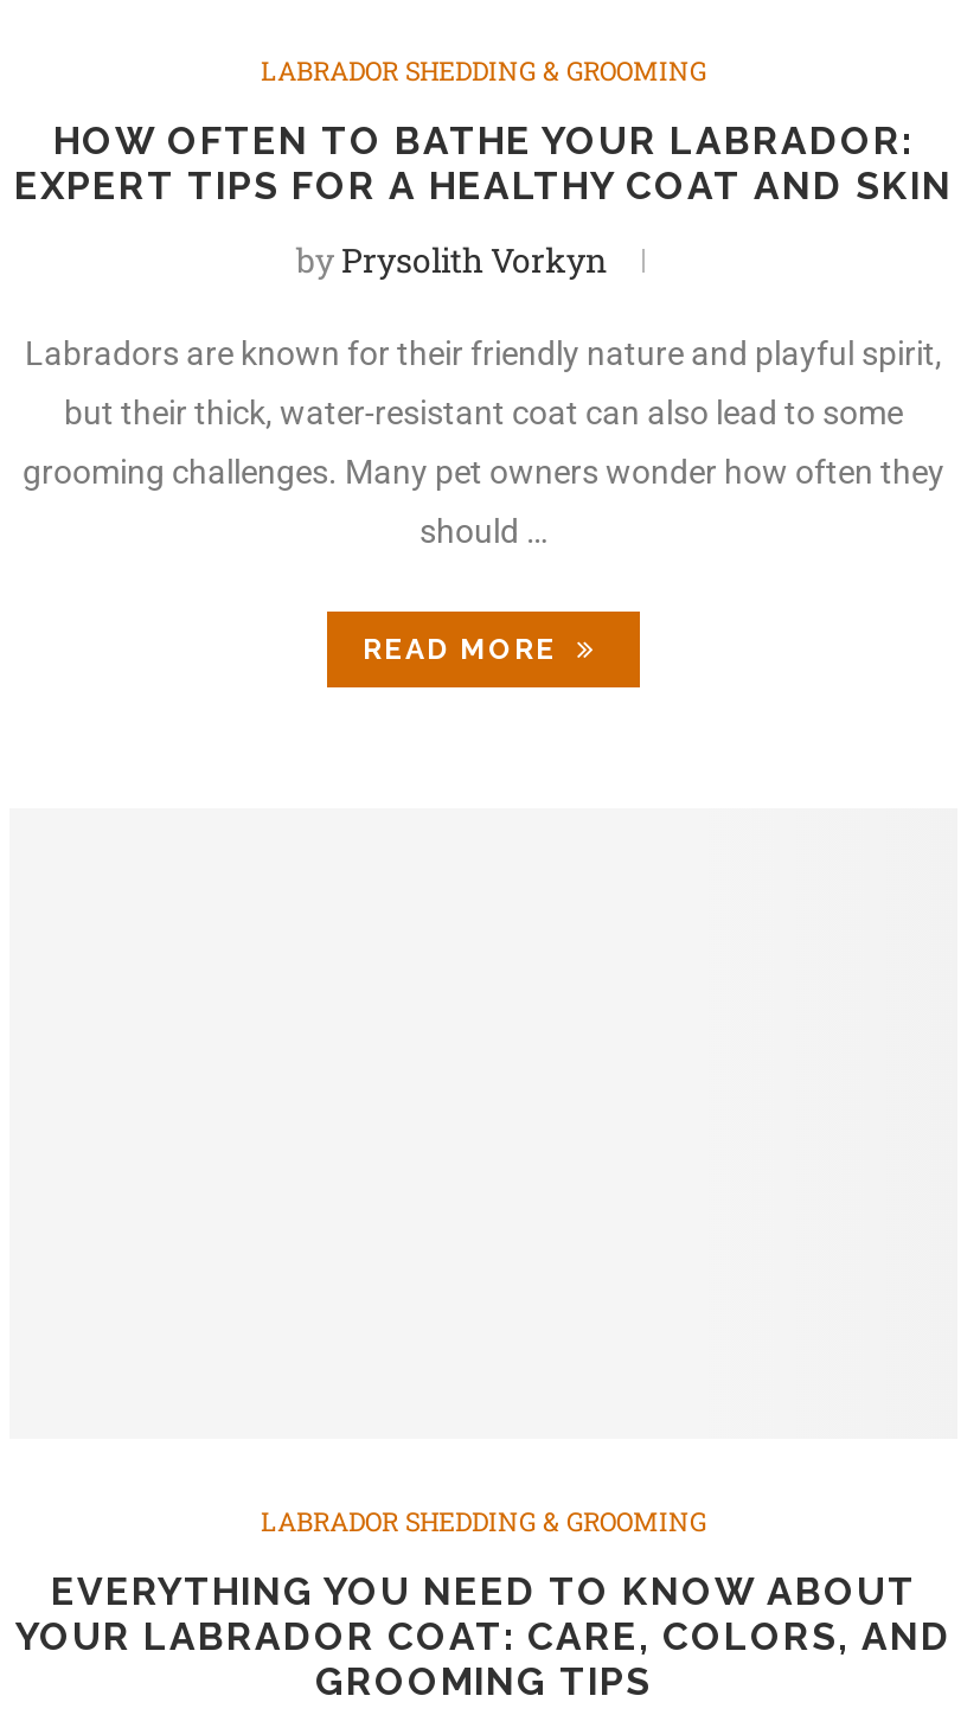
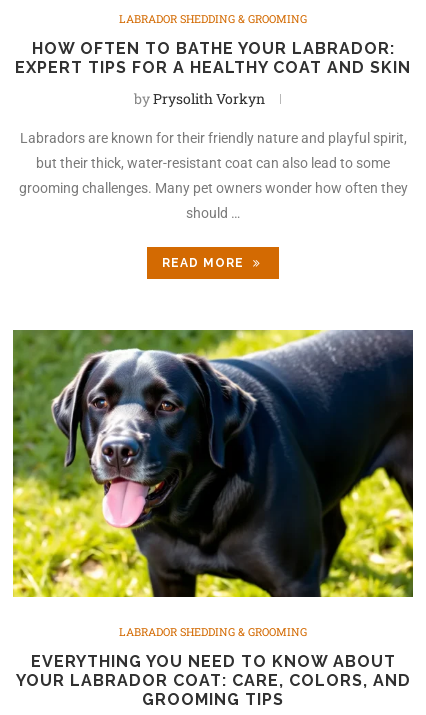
none -> [12,329,414,598] [image]

